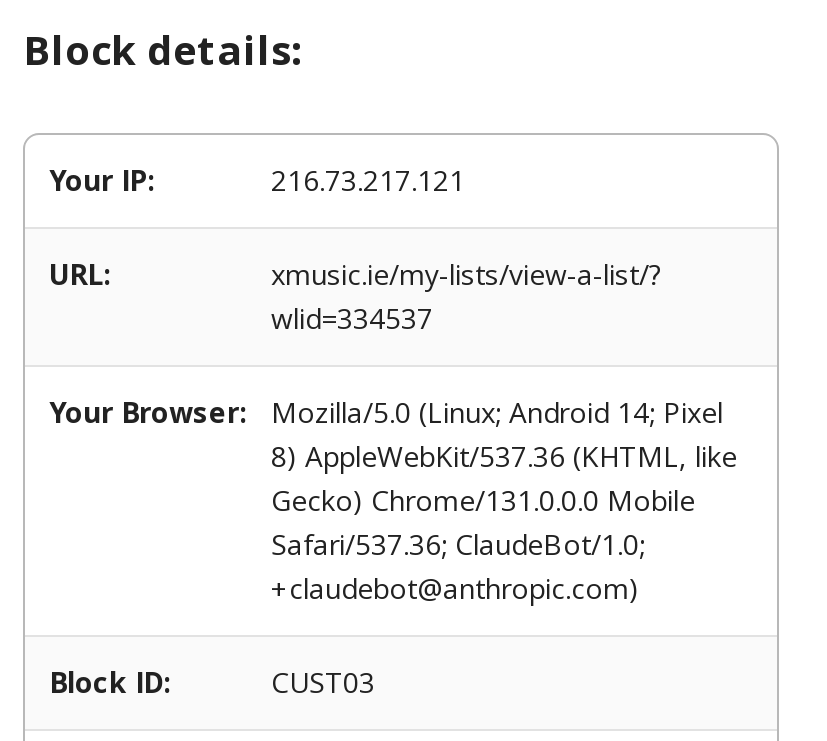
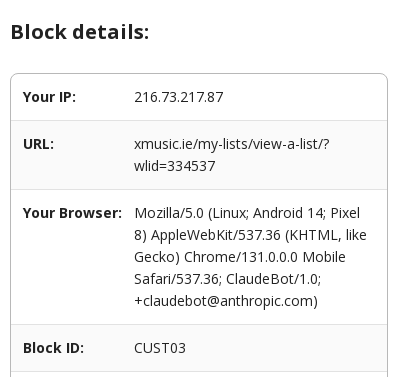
[271,161,465,199] 216.73.217.121 -> [134,87,223,106] 216.73.217.87

